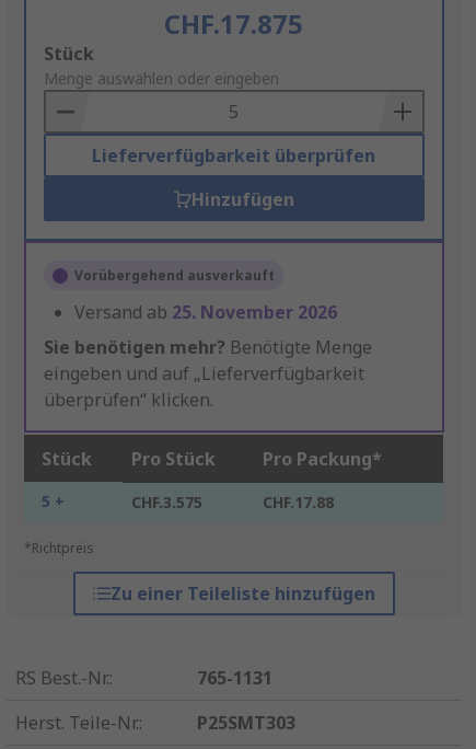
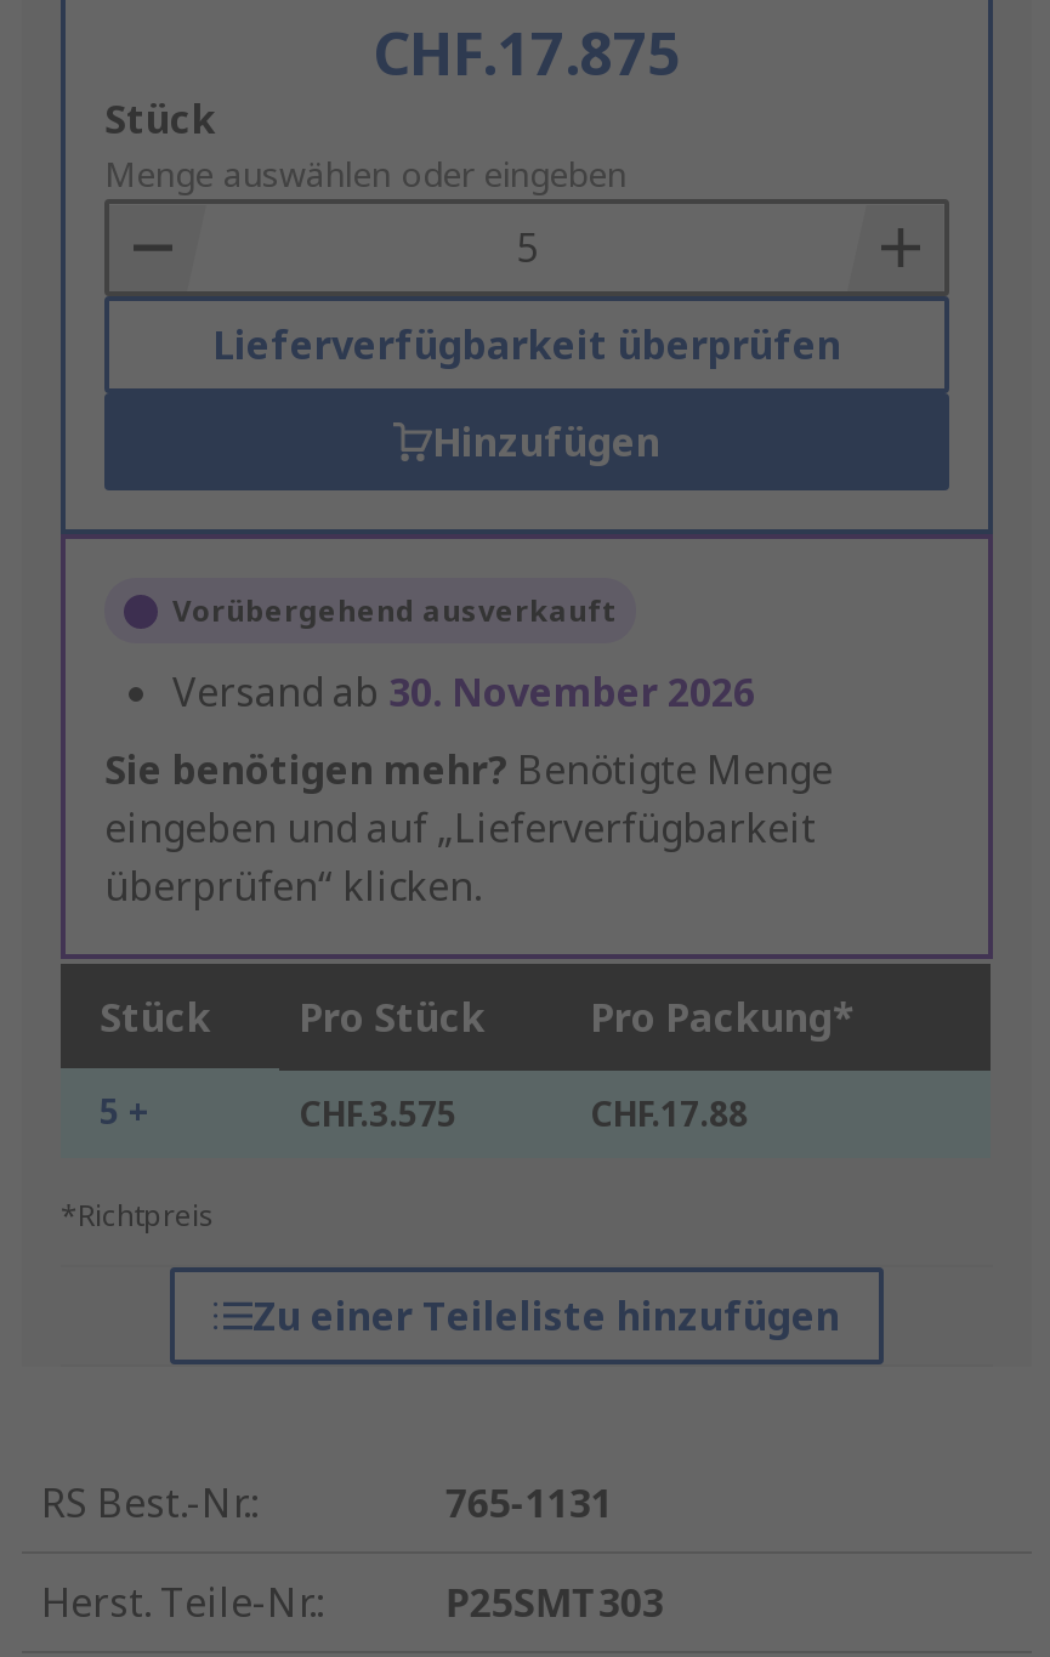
[74,301,337,325] Versand ab 25. November 2026 -> [172,666,755,720] Versand ab 30. November 2026

